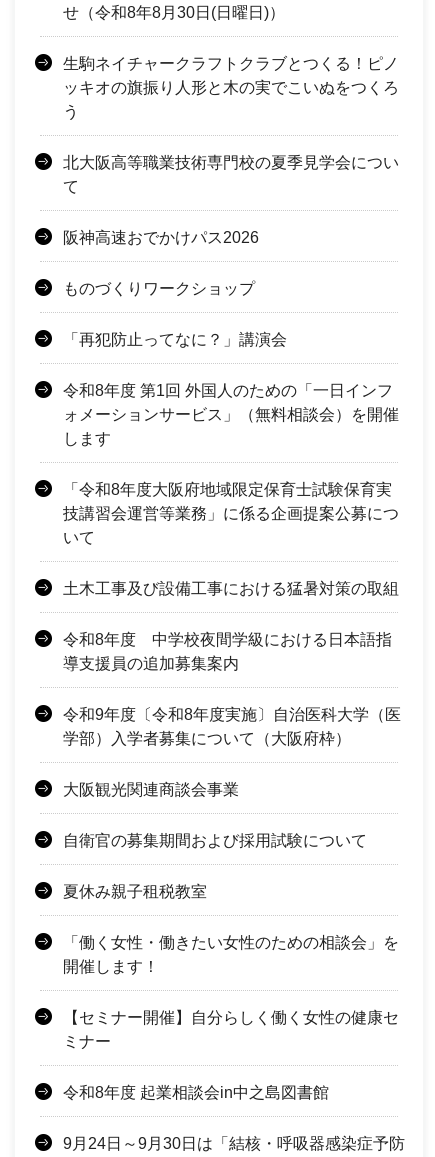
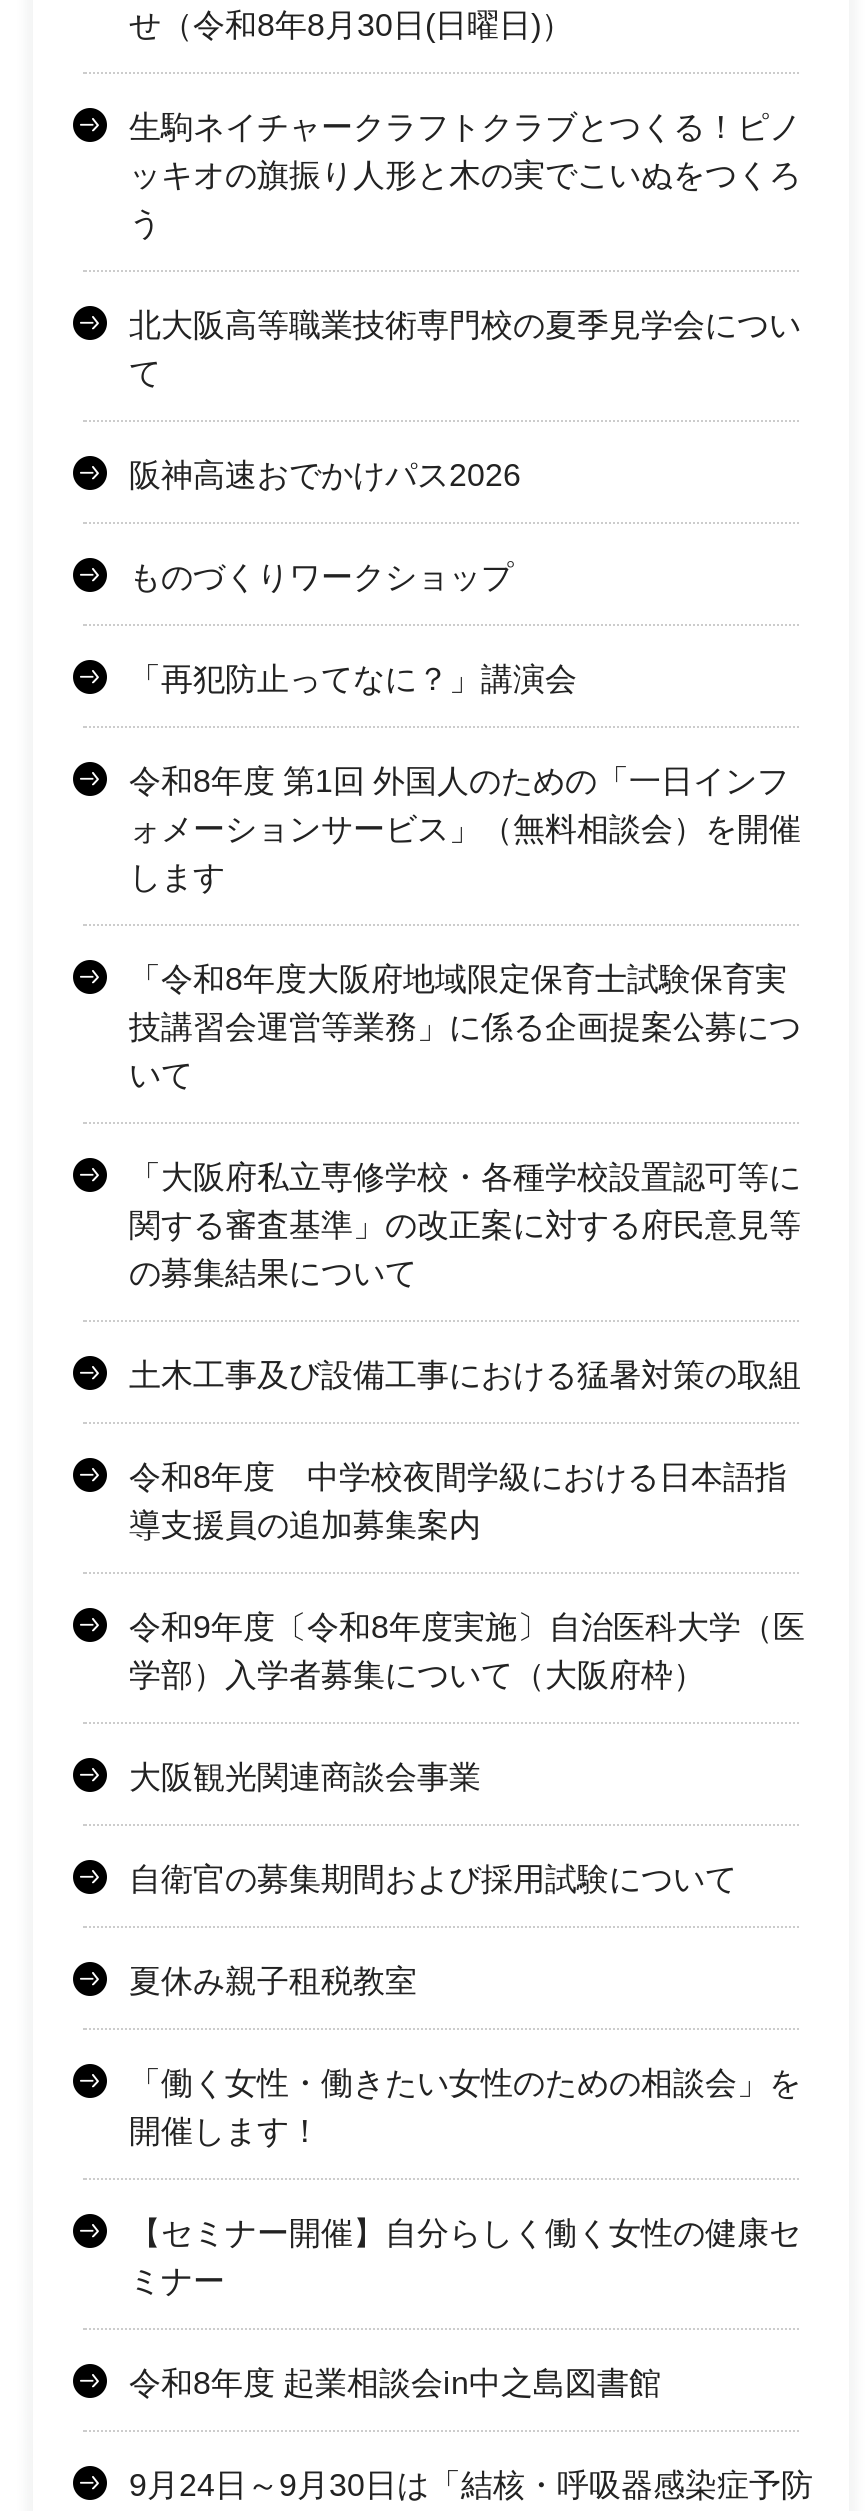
none -> [129,1160,801,1290] 「大阪府私立専修学校・各種学校設置認可等に | 関する審査基準」の改正案に対する府民意見等 | の募集結果について

